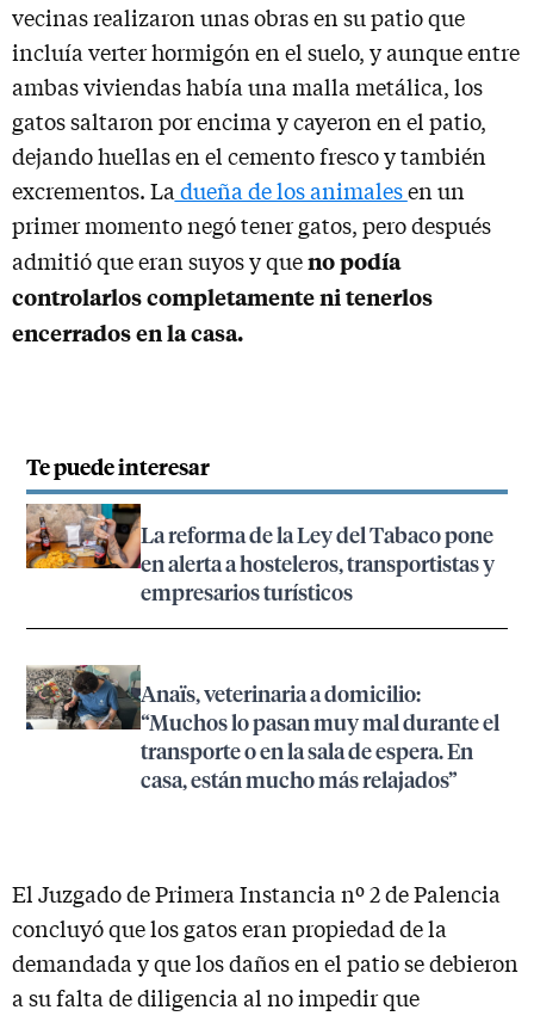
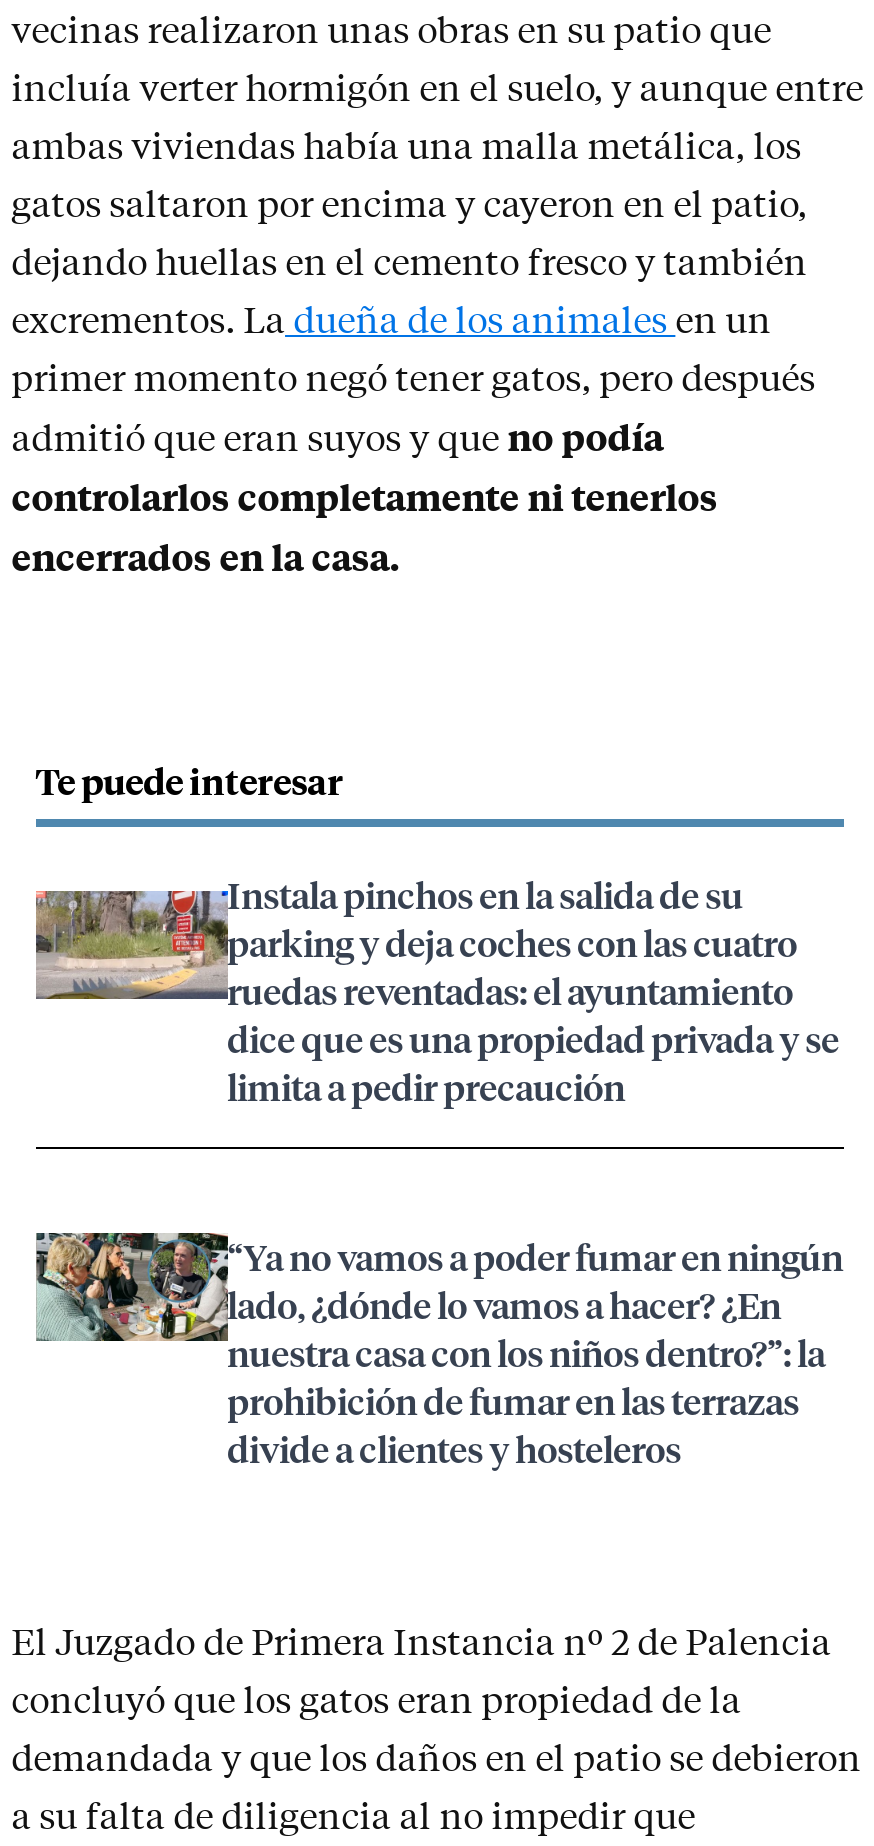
[25,503,494,605] [image] | La reforma de la Ley del Tabaco pone | en alerta a hosteleros, transportistas y | empresarios turísticos -> [34,872,839,1110] [image] | Instala pinchos en la salida de su | parking y deja coches con las cuatro | ruedas reventadas: el ayuntamiento | dice que es una propiedad privada y se | limita a pedir precaución
[25,664,499,793] [image] | Anaïs, veterinaria a domicilio: | “Muchos lo pasan muy mal durante el | transporte o en la sala de espera. En | casa, están mucho más relajados” -> [34,1230,843,1472] [image] | “Ya no vamos a poder fumar en ningún | lado, ¿dónde lo vamos a hacer? ¿En | nuestra casa con los niños dentro?”: la | prohibición de fumar en las terrazas | divide a clientes y hosteleros

